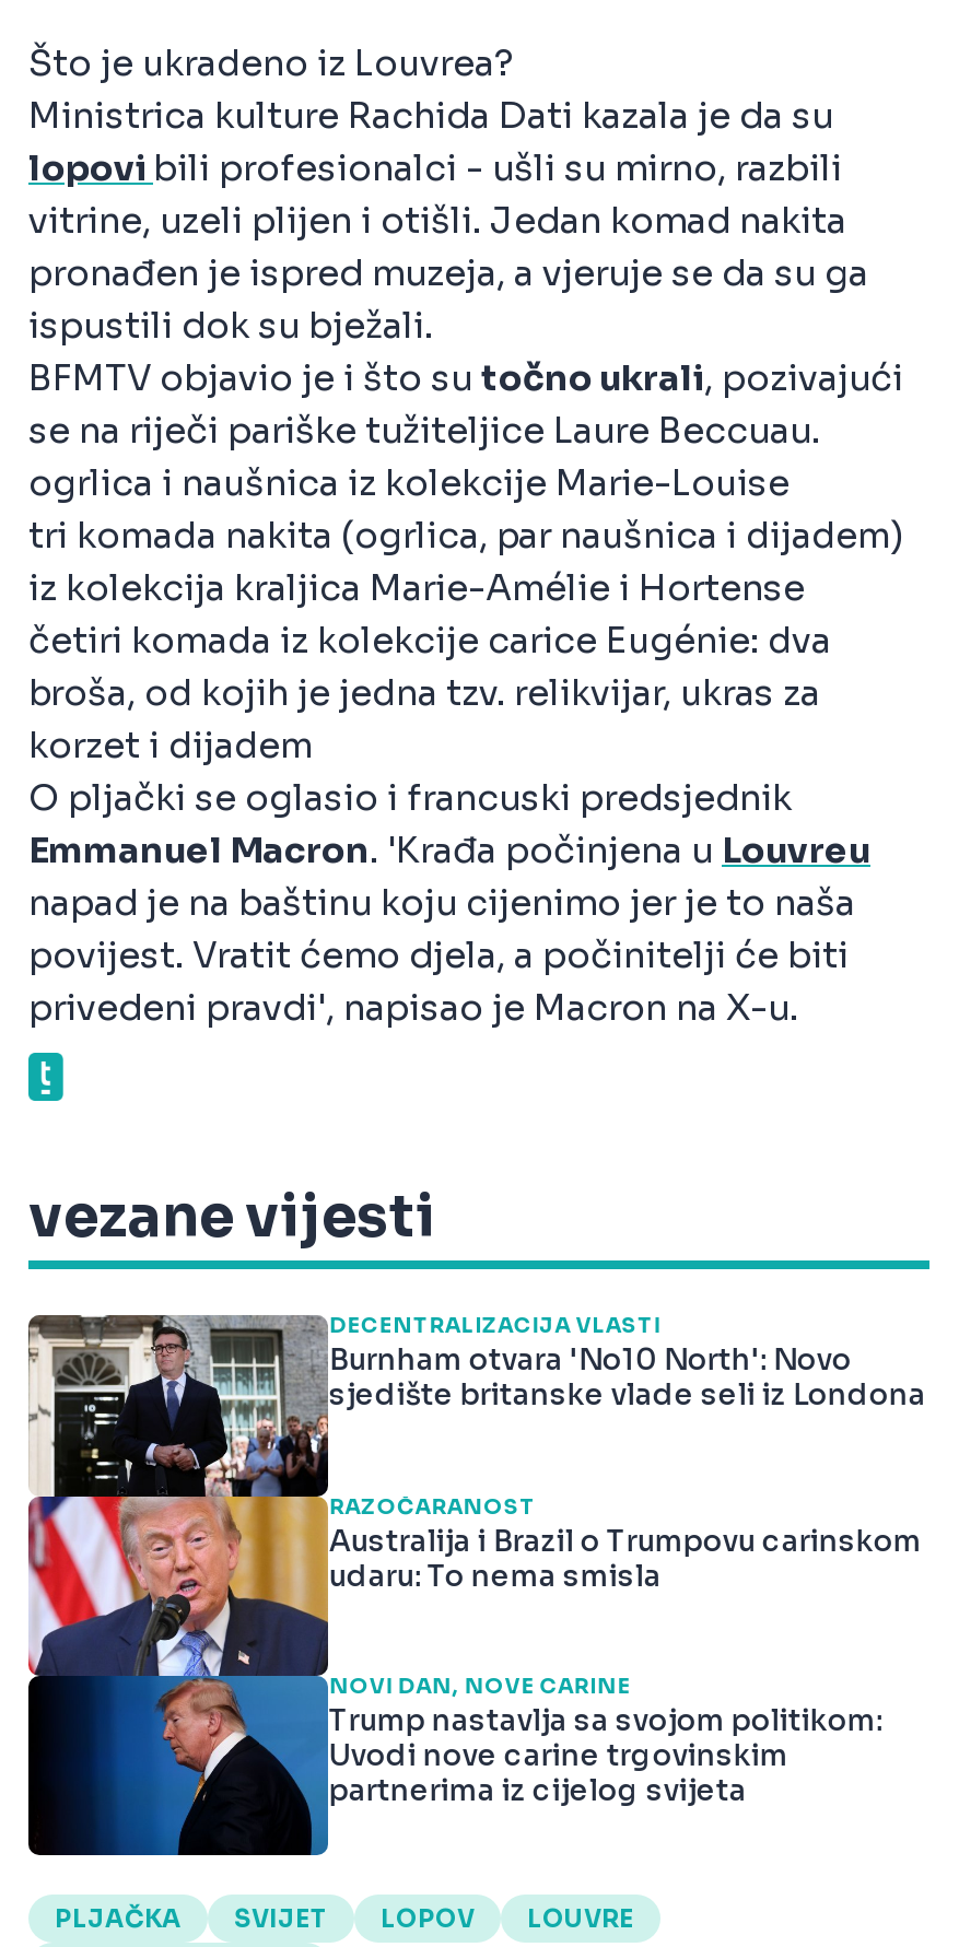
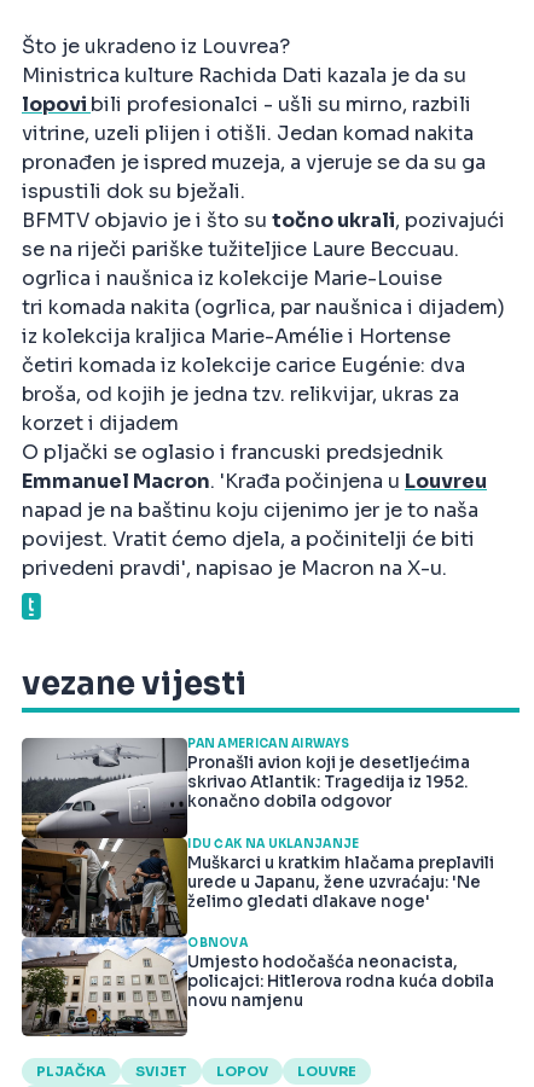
[26,1314,926,1857] [image] | DECENTRALIZACIJA VLASTI | Burnham otvara 'No10 North': Novo | sjedište britanske vlade seli iz Londona -> [21,737,470,1037] [image] | PAN AMERICAN AIRWAYS | Pronašli avion koji je desetljećima | skrivao Atlantik: Tragedija iz 1952. | konačno dobila odgovor
[329,1494,921,1594] RAZOČARANOST | Australija i Brazil o Trumpovu carinskom | udaru: To nema smisla -> [188,837,494,912] IDU ČAK NA UKLANJANJE | Muškarci u kratkim hlačama preplavili | urede u Japanu, žene uzvraćaju: 'Ne | želimo gledati dlakave noge'
[329,1674,882,1809] NOVI DAN, NOVE CARINE | Trump nastavlja sa svojom politikom: | Uvodi nove carine trgovinskim | partnerima iz cijelog svijeta -> [188,936,494,1011] OBNOVA | Umjesto hodočašća neonacista, | policajci: Hitlerova rodna kuća dobila | novu namjenu

